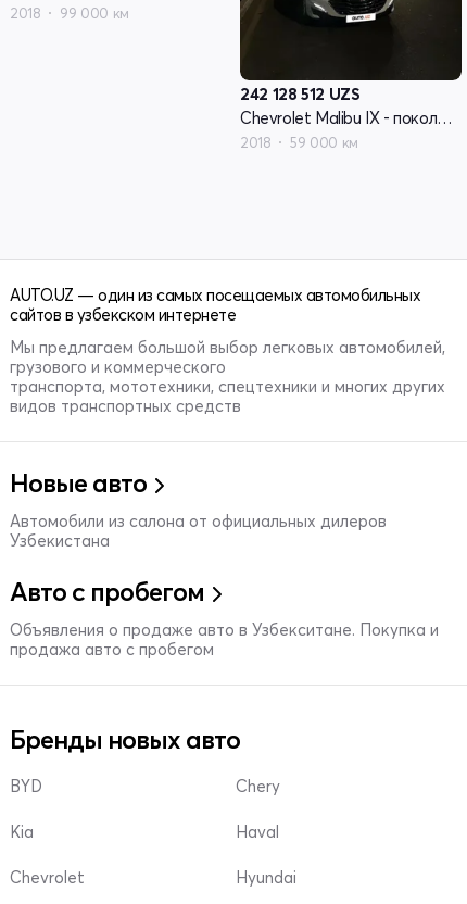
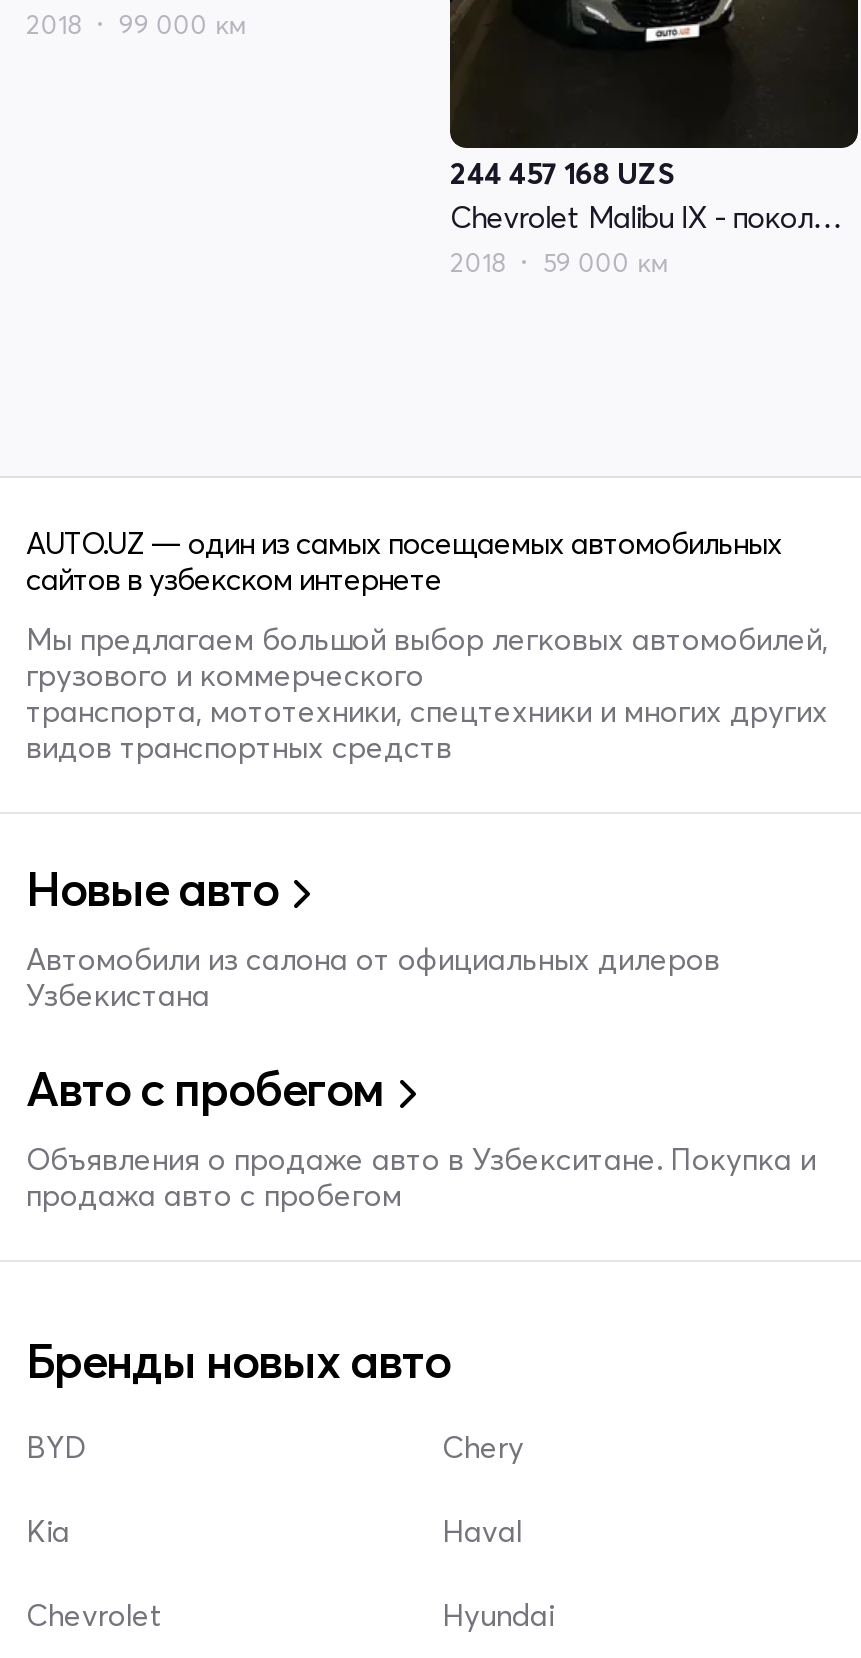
[240,84,360,104] 242 128 512 UZS -> [450,154,675,192] 244 457 168 UZS

